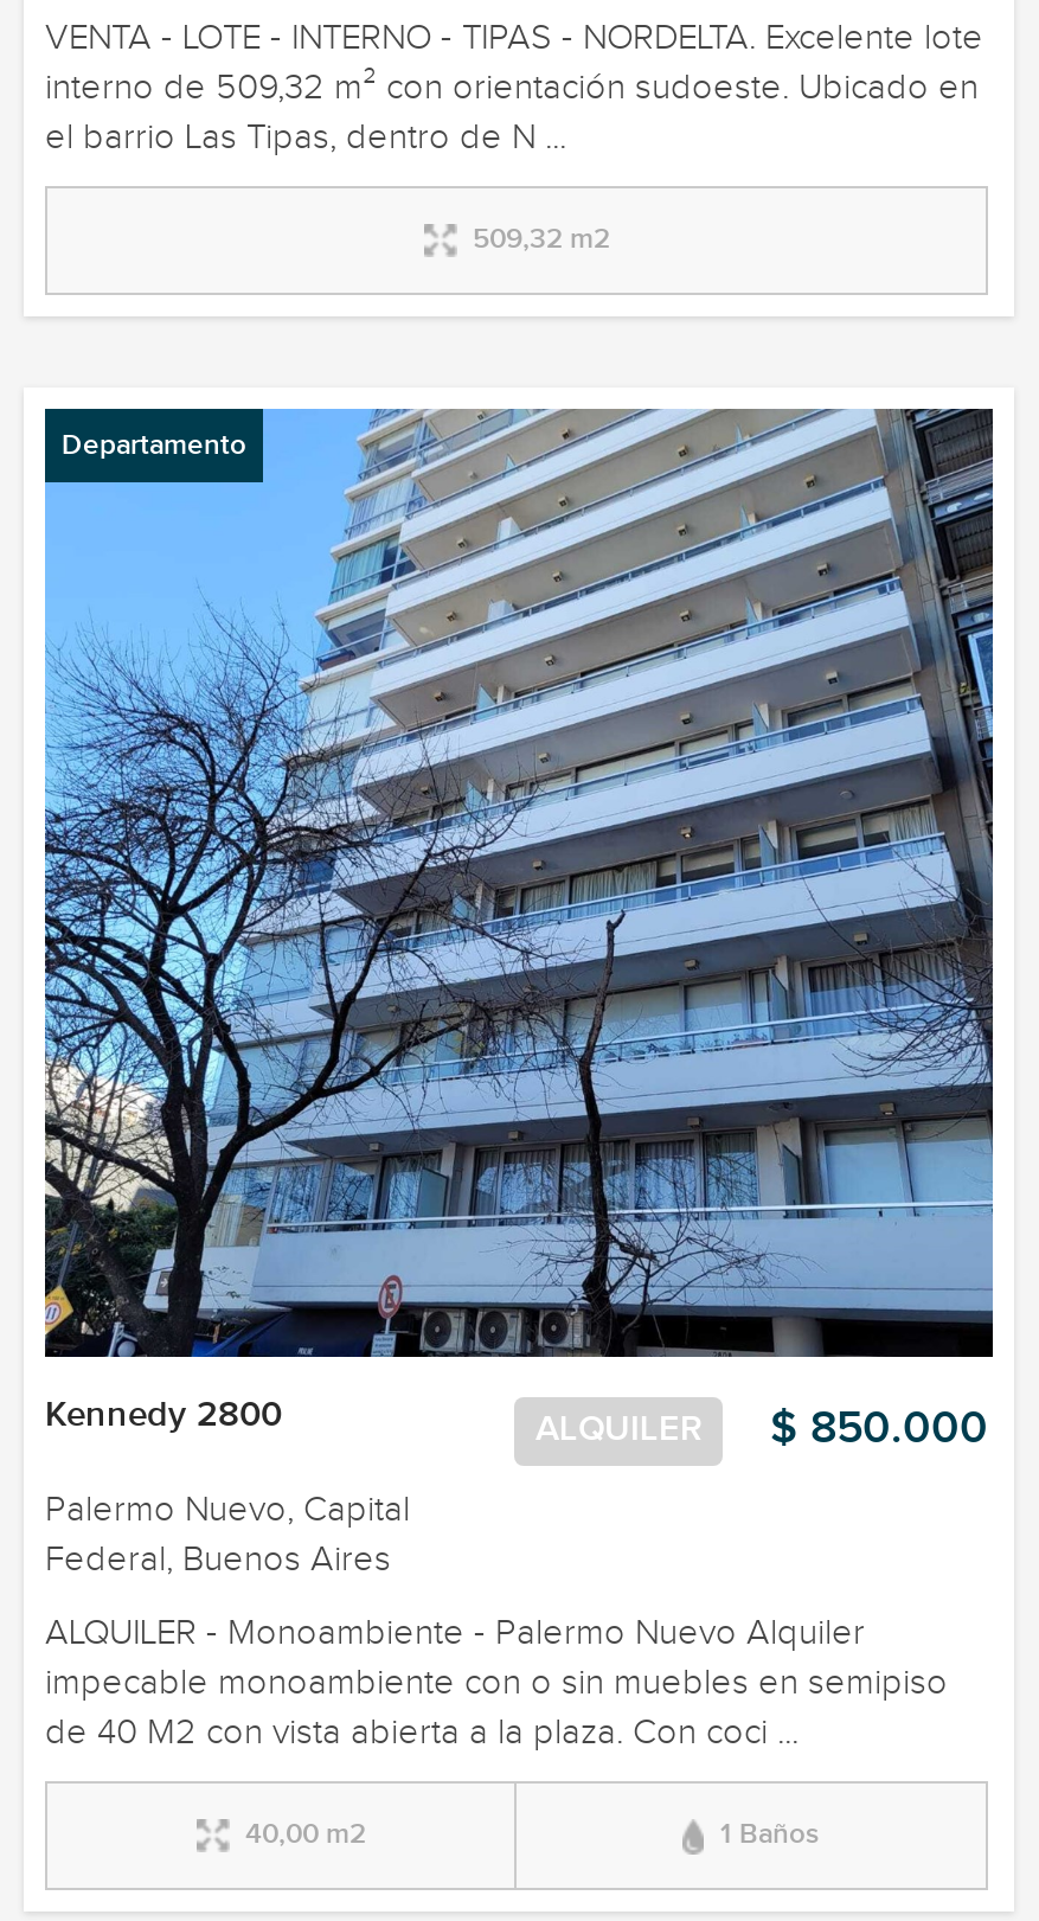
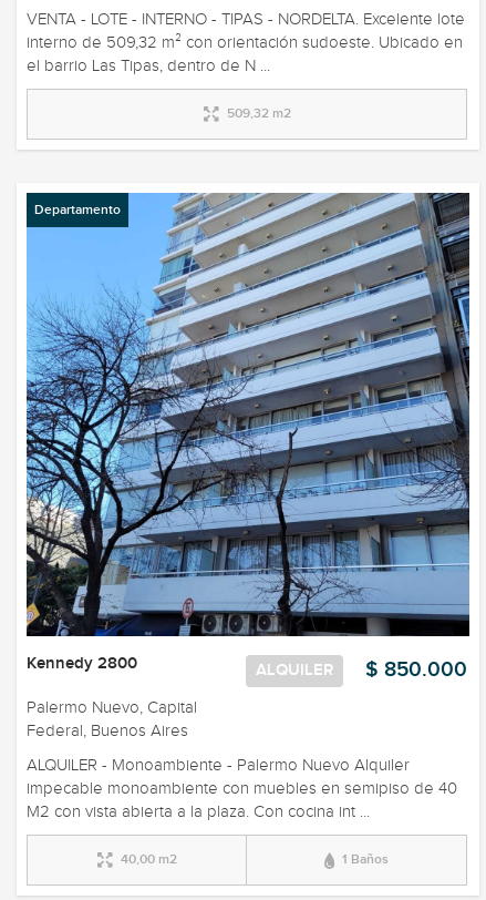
[45,1663,948,1753] impecable monoambiente con o sin muebles en semipiso | de 40 M2 con vista abierta a la plaza. Con coci ... -> [27,779,457,821] impecable monoambiente con muebles en semipiso de 40 | M2 con vista abierta a la plaza. Con cocina int ...

